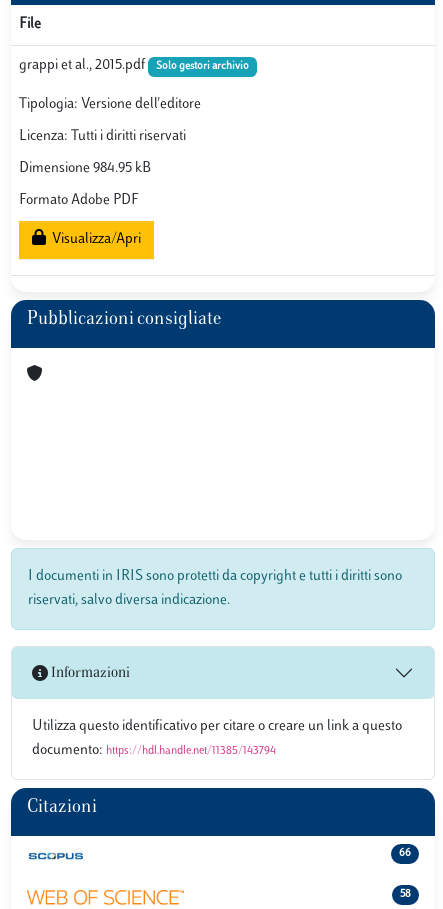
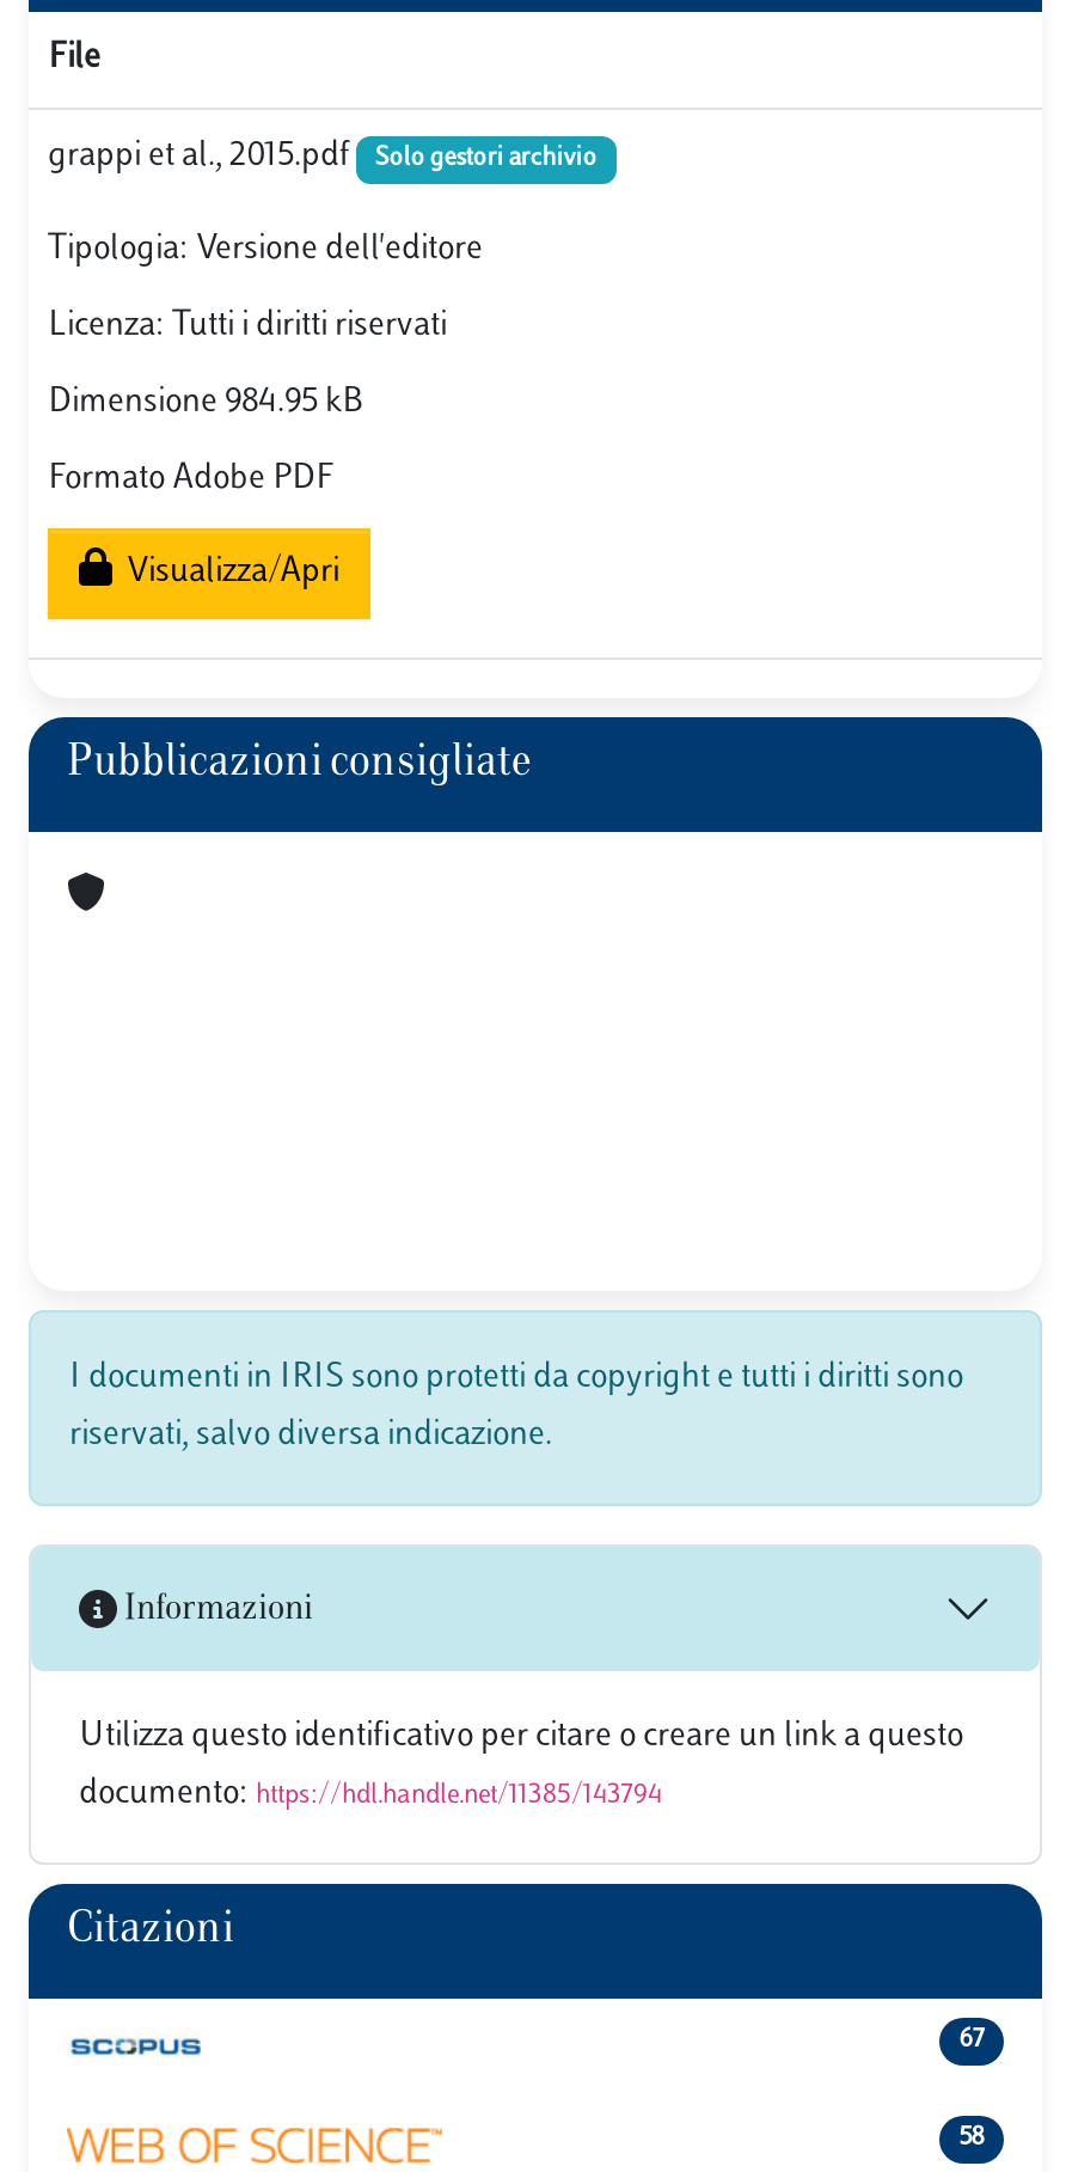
[399,848,411,859] 66 -> [959,2028,985,2054] 67

